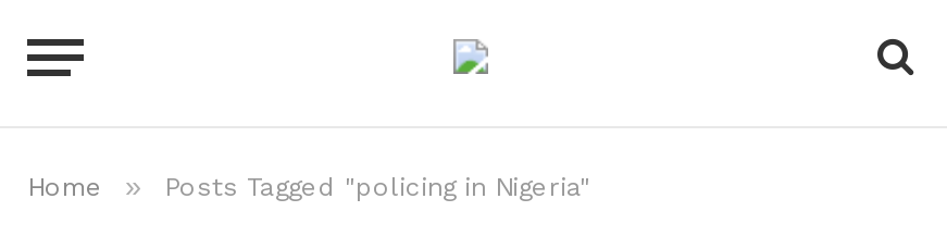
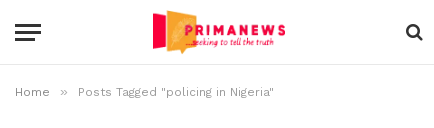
none -> [152,10,286,55] [image]

